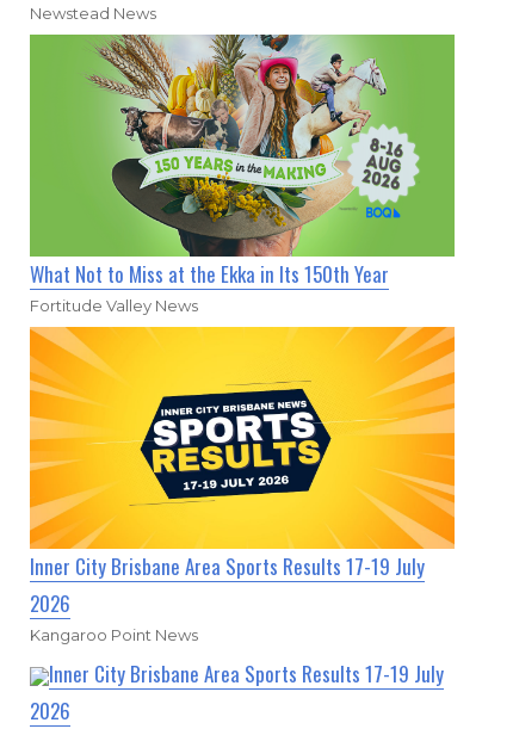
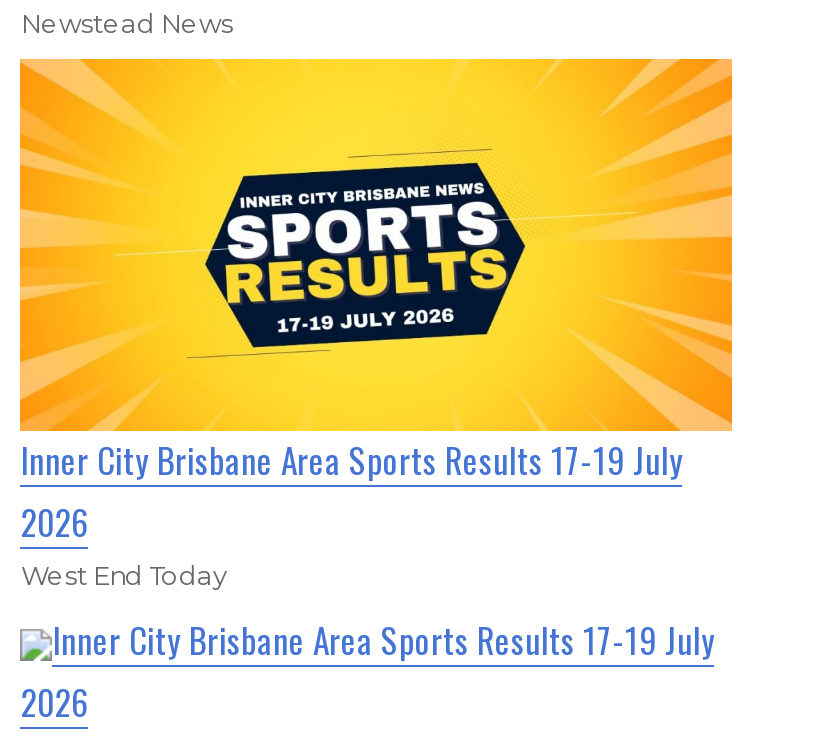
[29,33,456,315] [image] | What Not to Miss at the Ekka in Its 150th Year | Fortitude Valley News -> none
[30,625,199,644] Kangaroo Point News -> [21,558,227,590] West End Today

